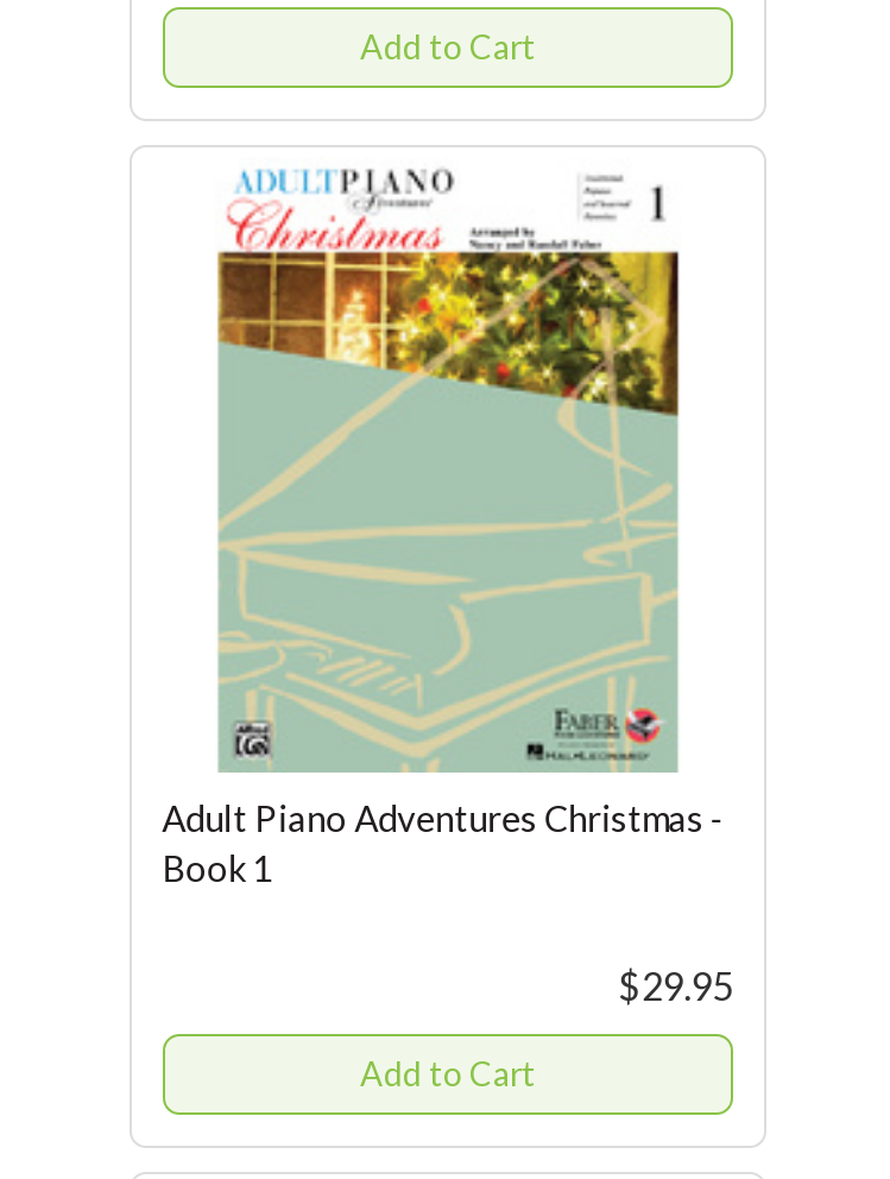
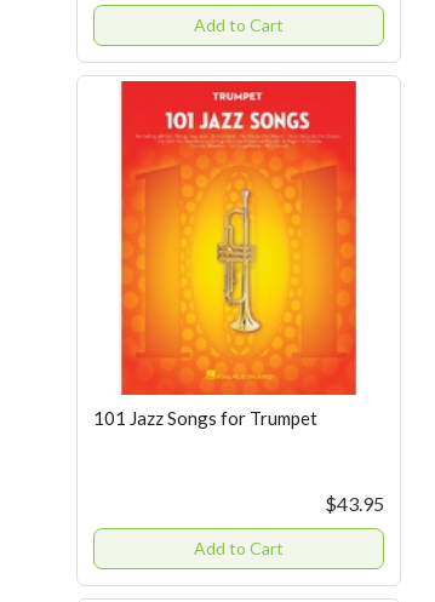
[162,157,725,889] [image] | Adult Piano Adventures Christmas - | Book 1 -> [93,80,357,429] [image] | 101 Jazz Songs for Trumpet
[617,962,734,1007] $29.95 -> [325,492,384,515] $43.95

